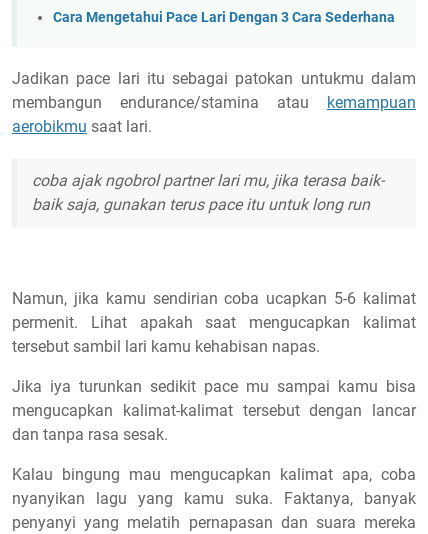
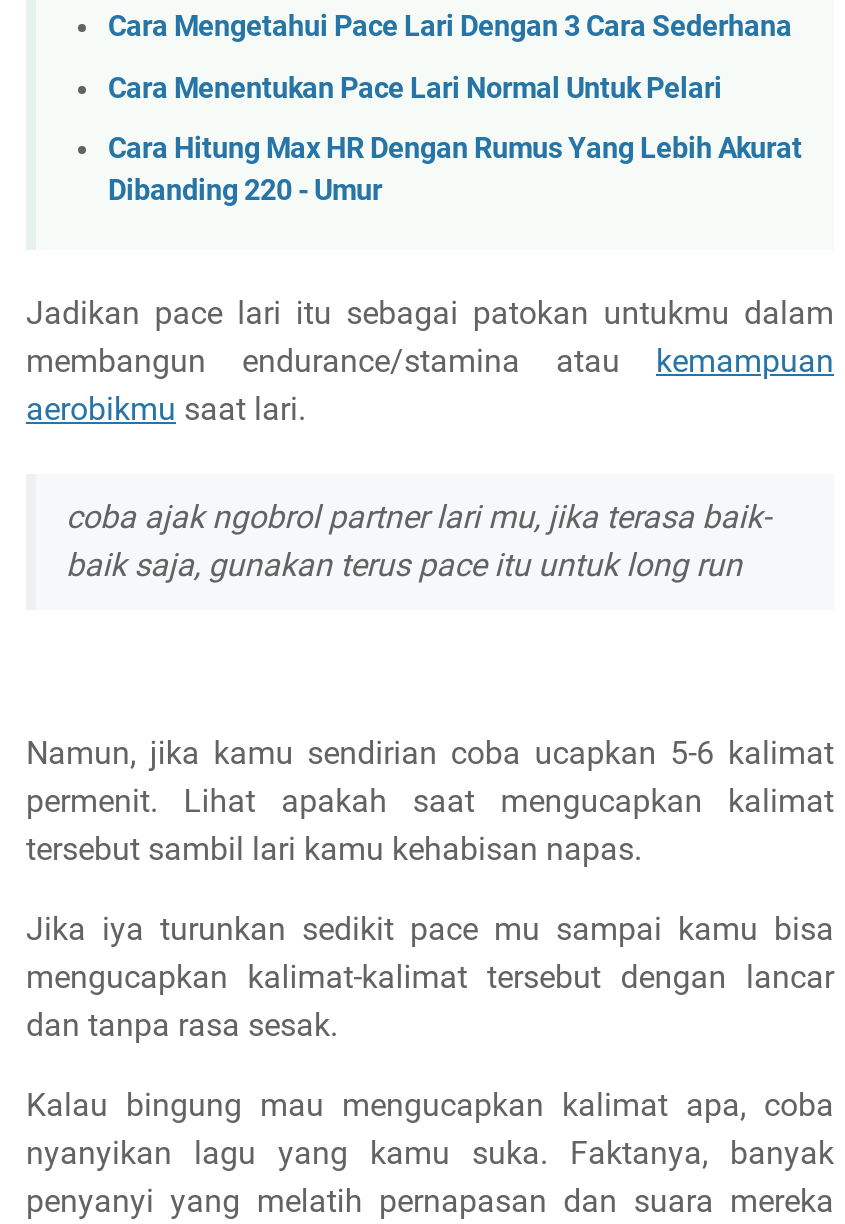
none -> [108,72,802,209] Cara Menentukan Pace Lari Normal Untuk Pelari | Cara Hitung Max HR Dengan Rumus Yang Lebih Akurat | Dibanding 220 - Umur

